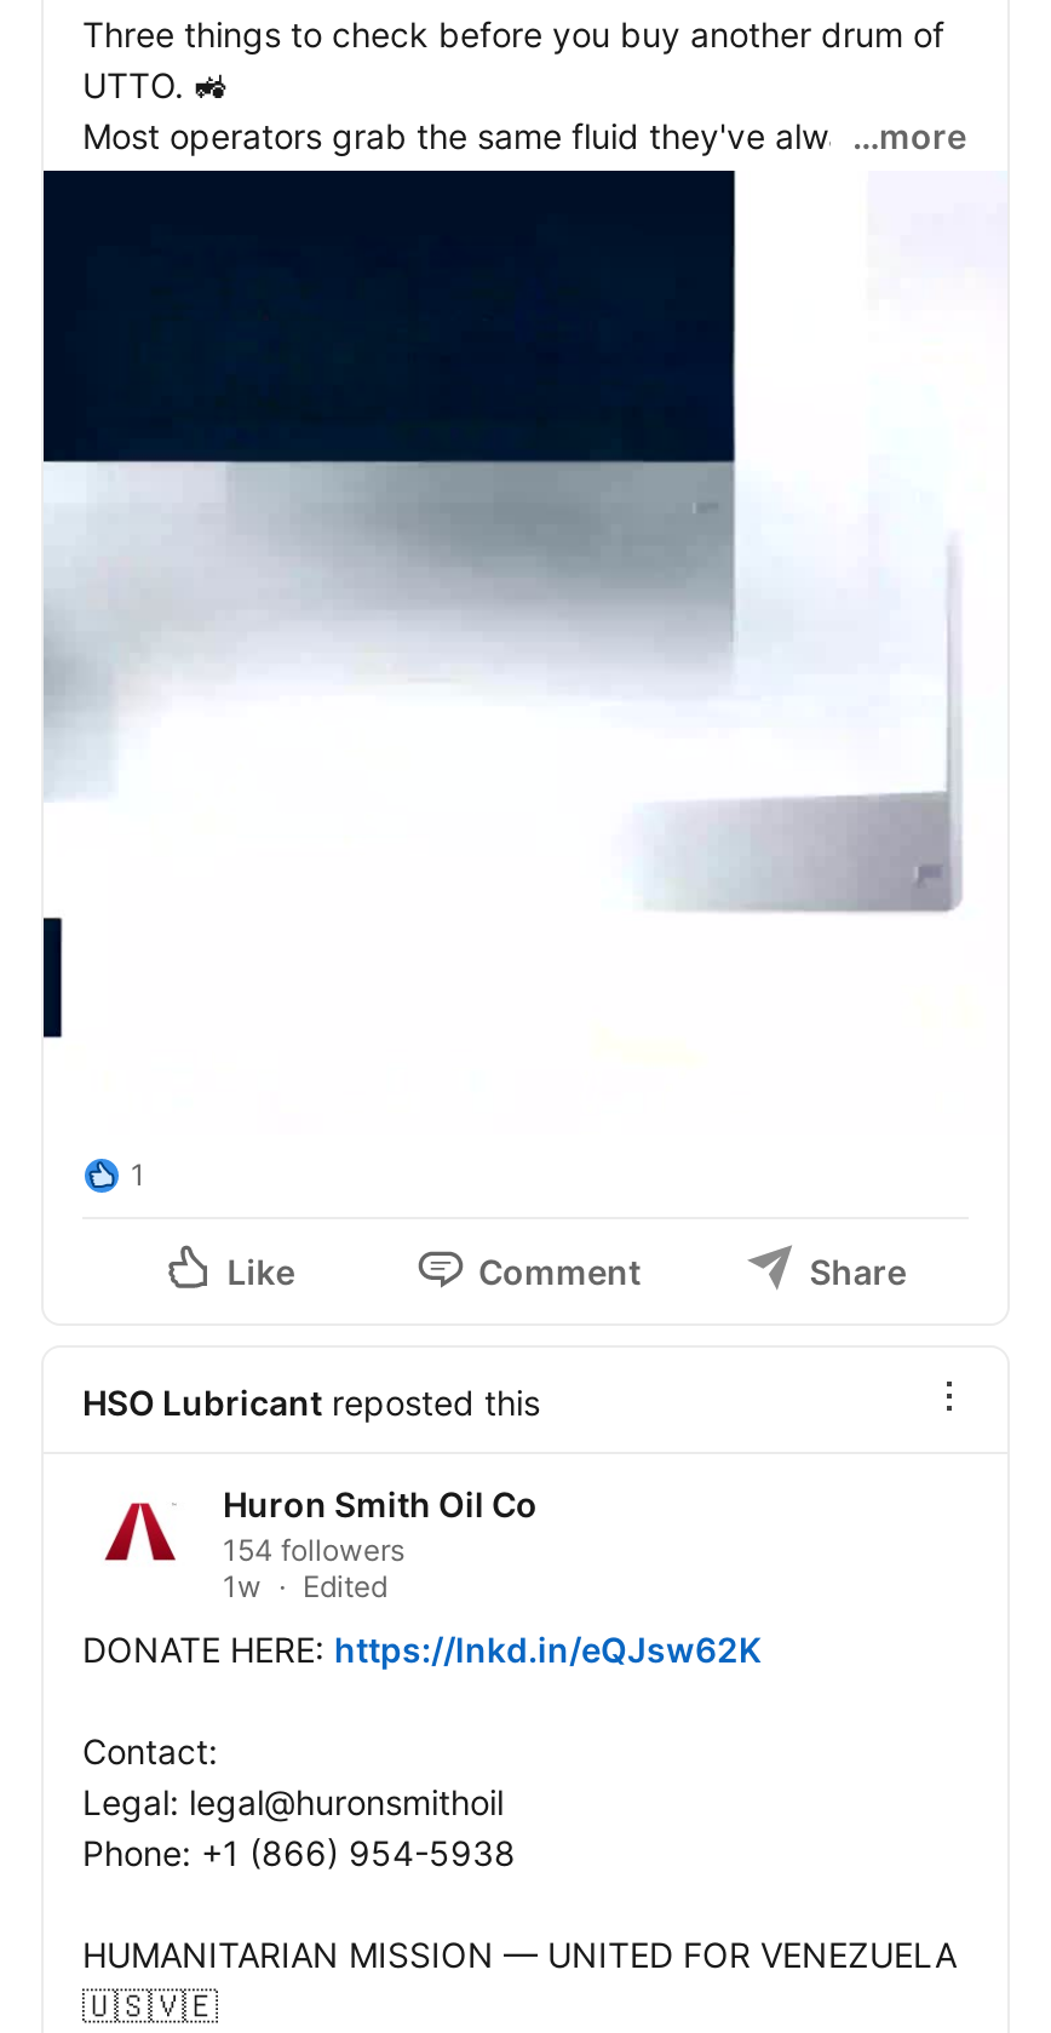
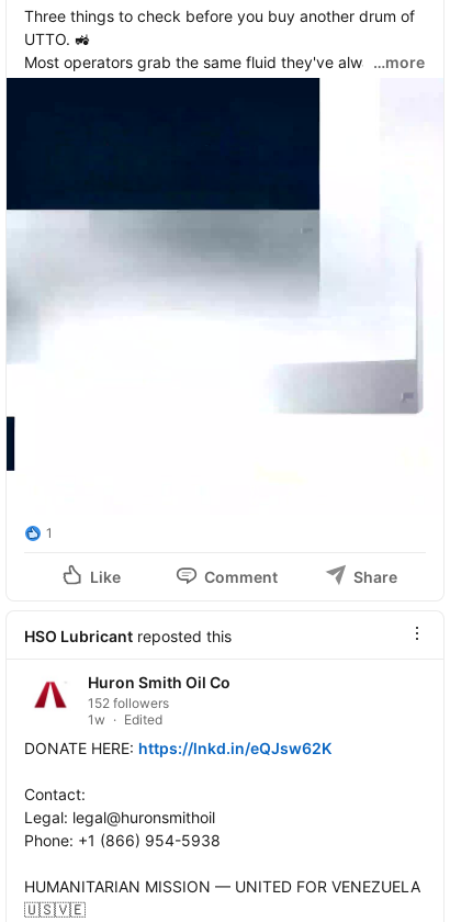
[223,1532,404,1569] 154 followers -> [88,695,169,712] 152 followers

